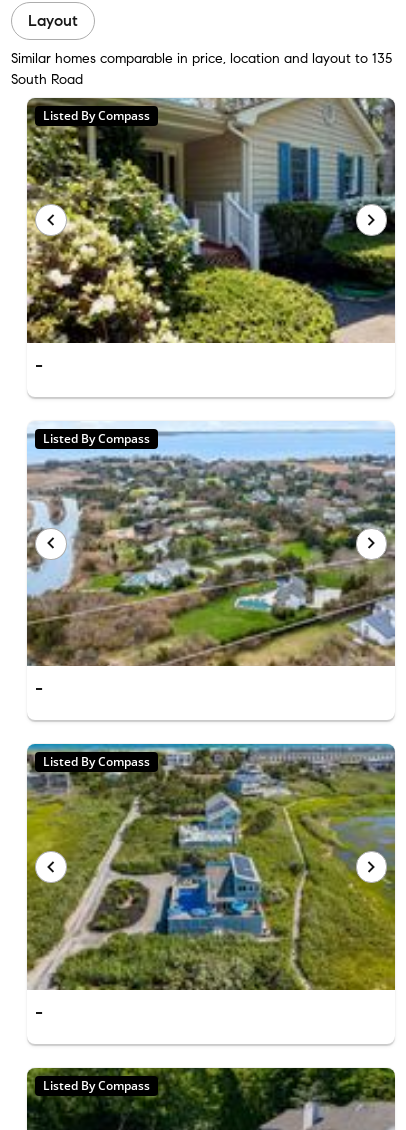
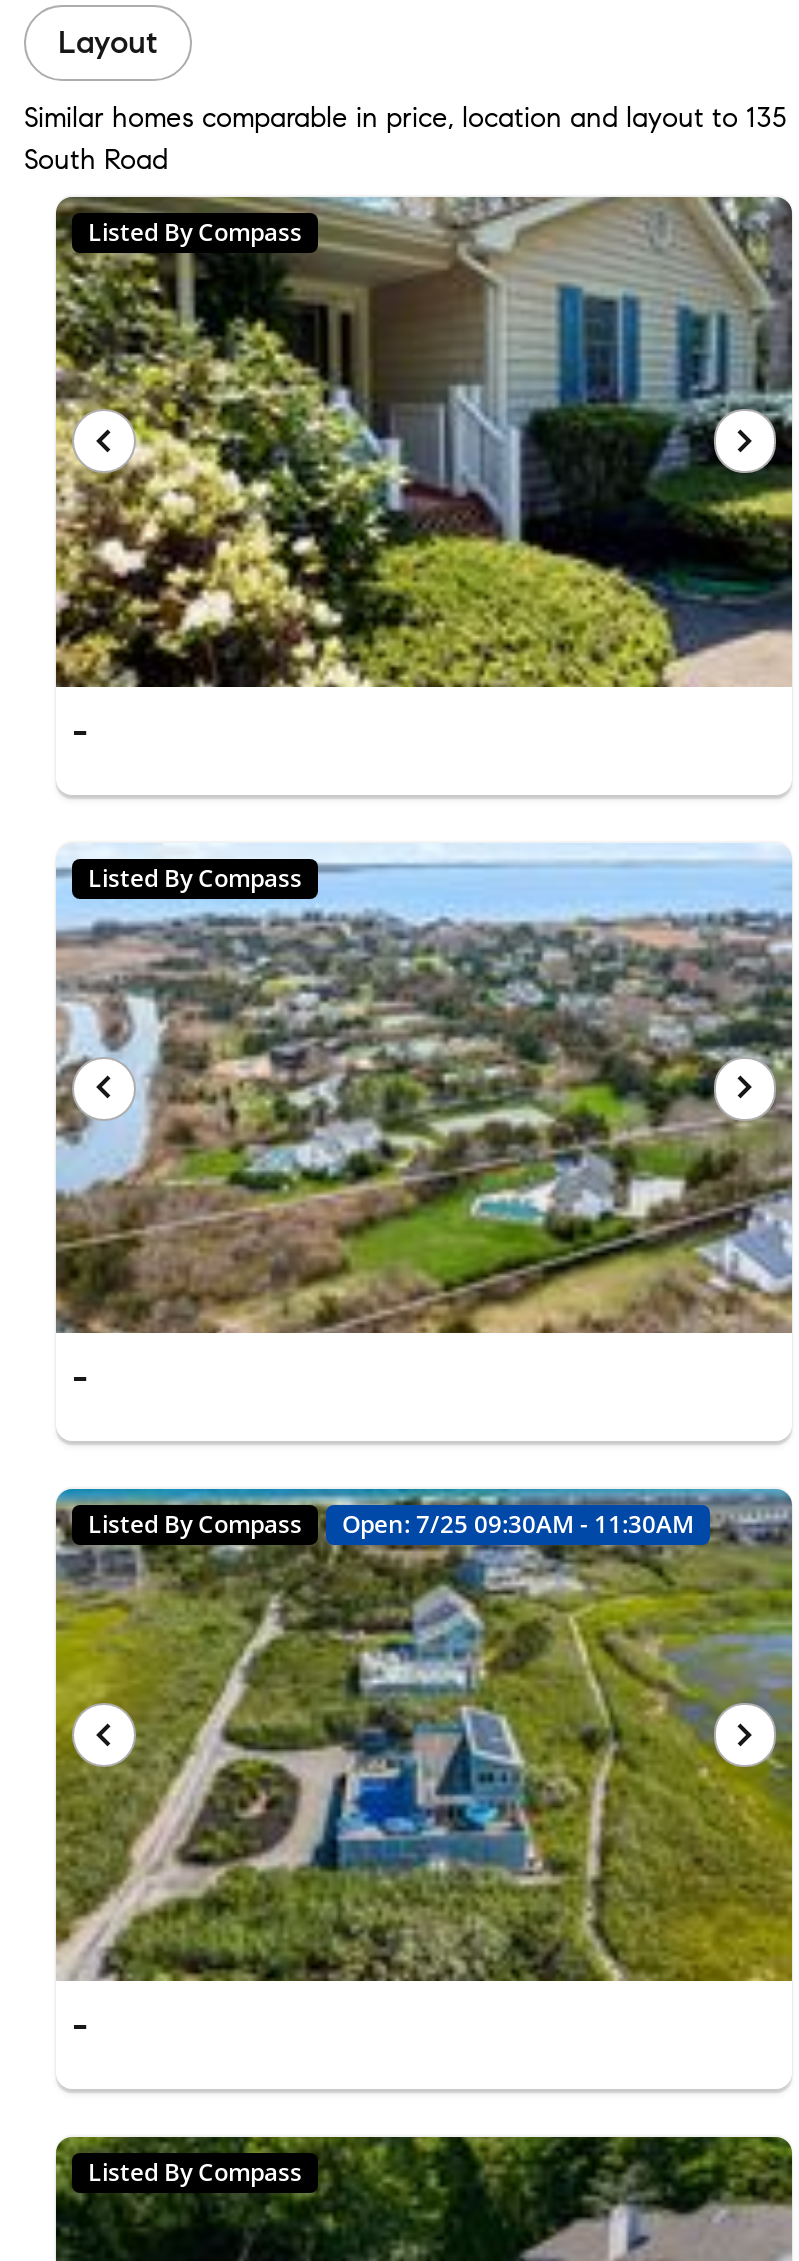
none -> [342,1508,694,1542] Open: 7/25 09:30AM - 11:30AM

